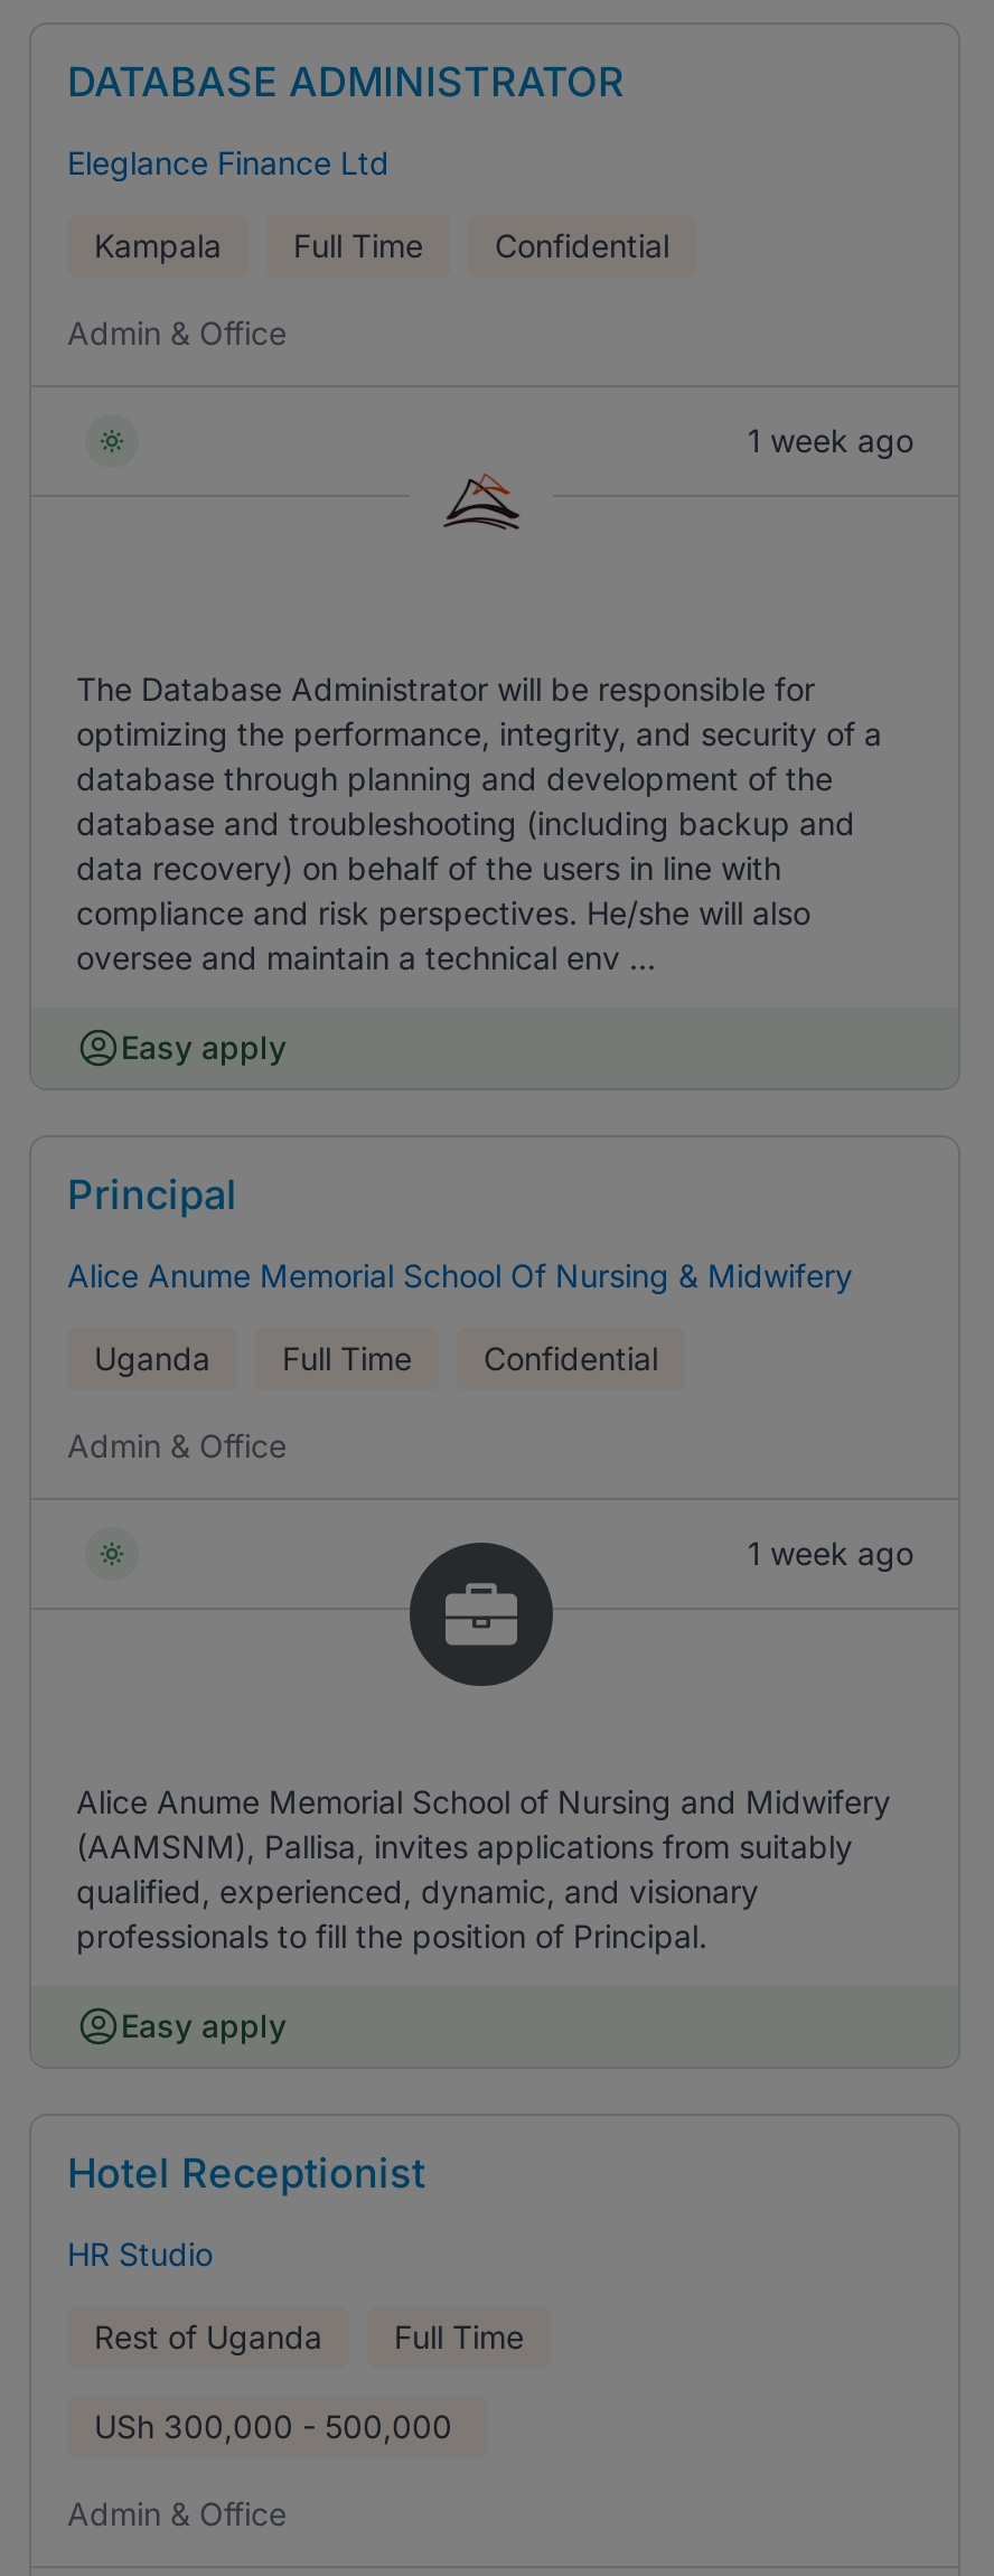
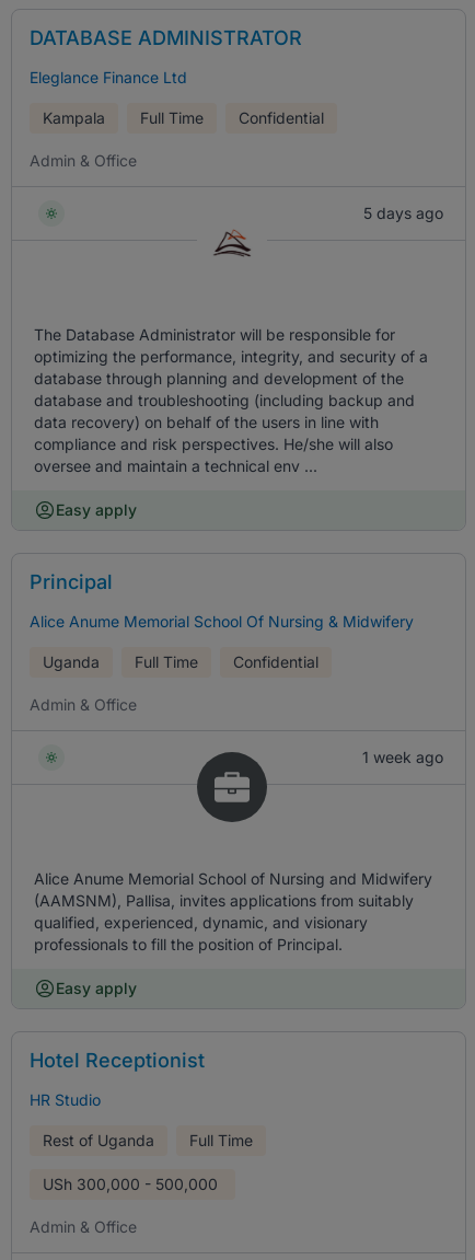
[748,421,913,459] 1 week ago -> [363,204,443,222] 5 days ago

